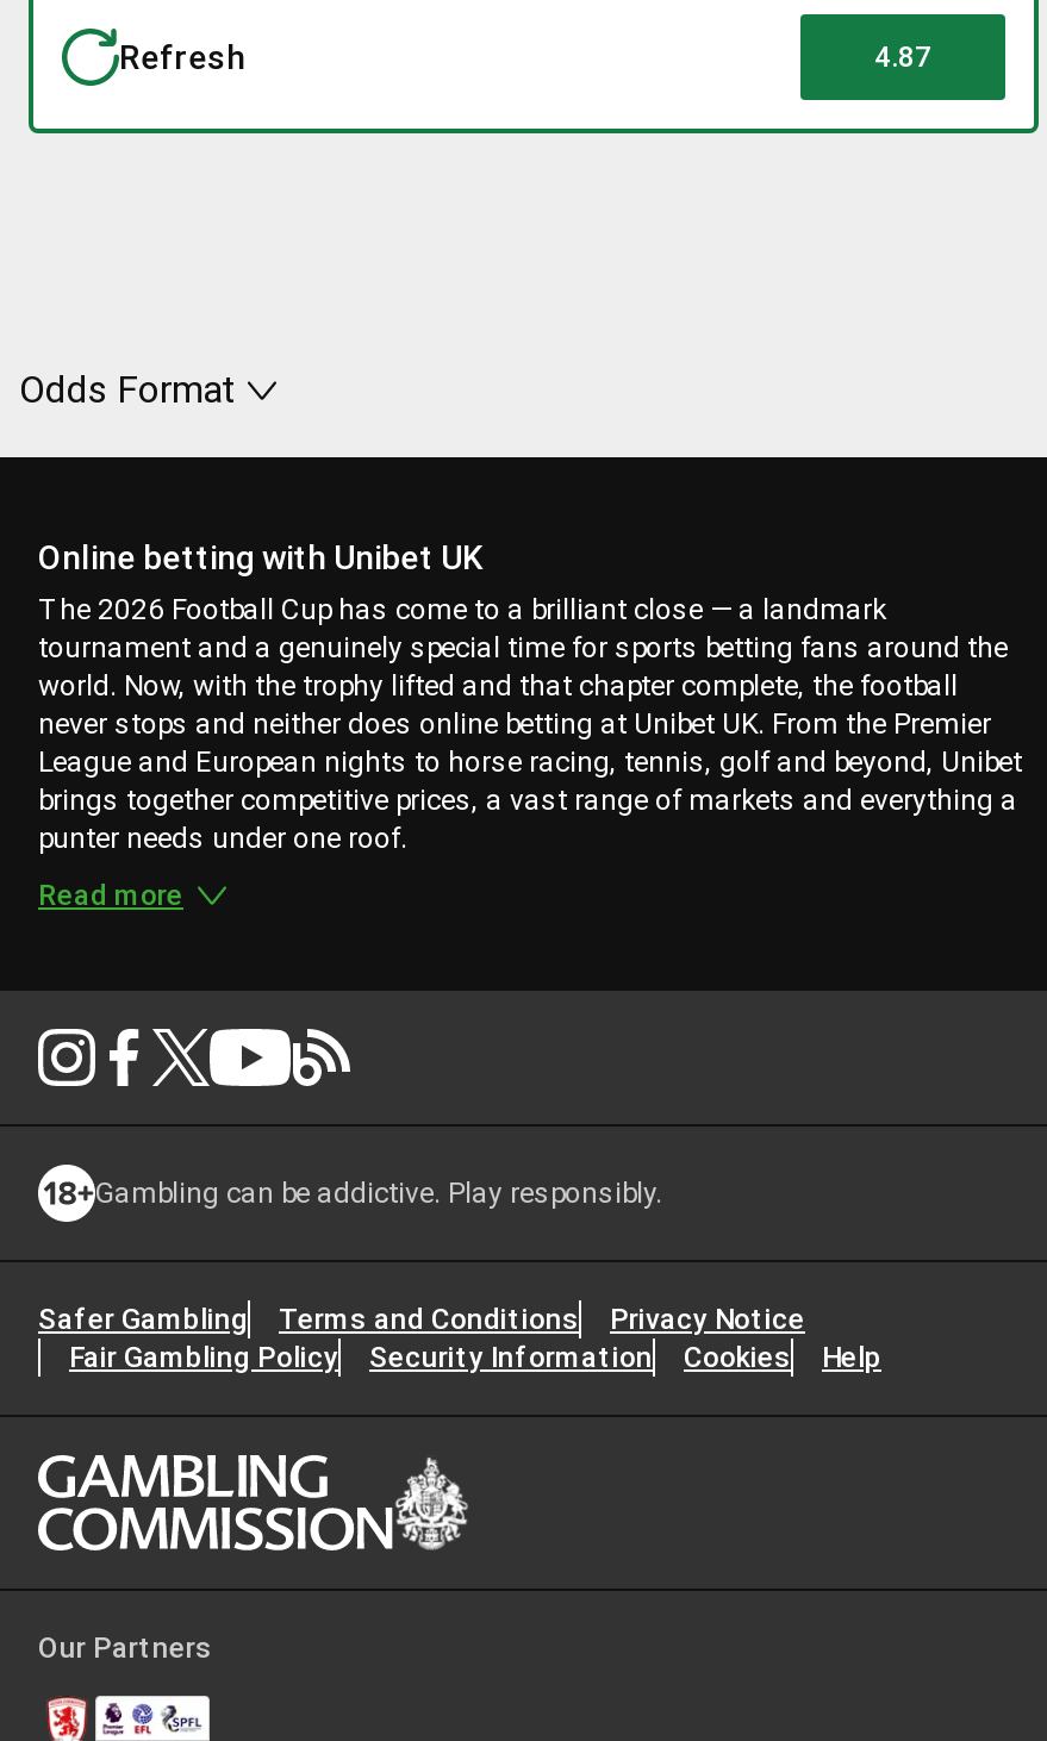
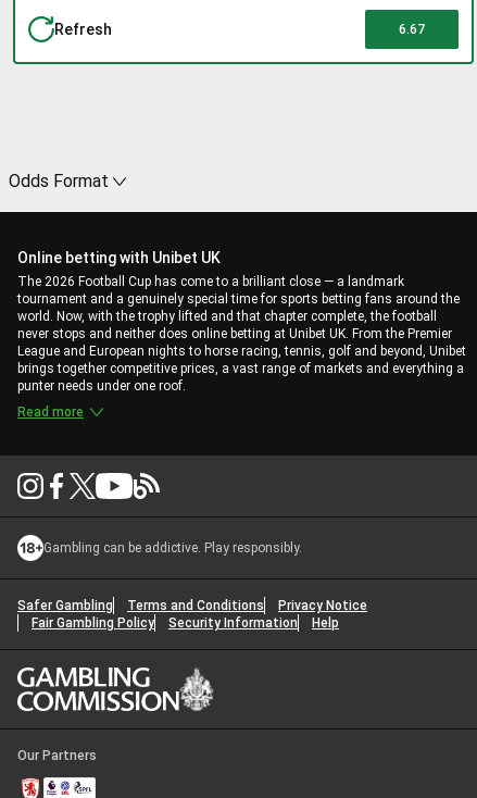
[874,40,931,74] 4.87 -> [399,22,425,37] 6.67
[684,1341,791,1374] Cookies -> none

